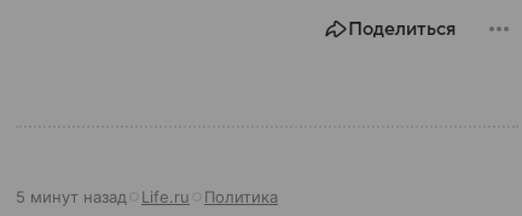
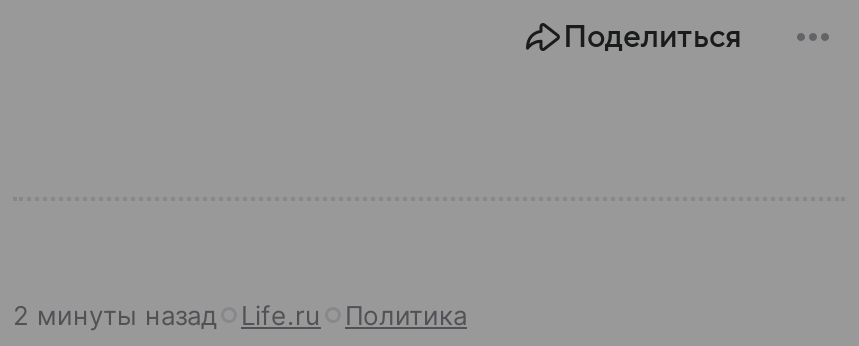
[16,188,278,207] 5 минут назад Life.ru Политика -> [13,300,467,332] 2 минуты назад Life.ru Политика

